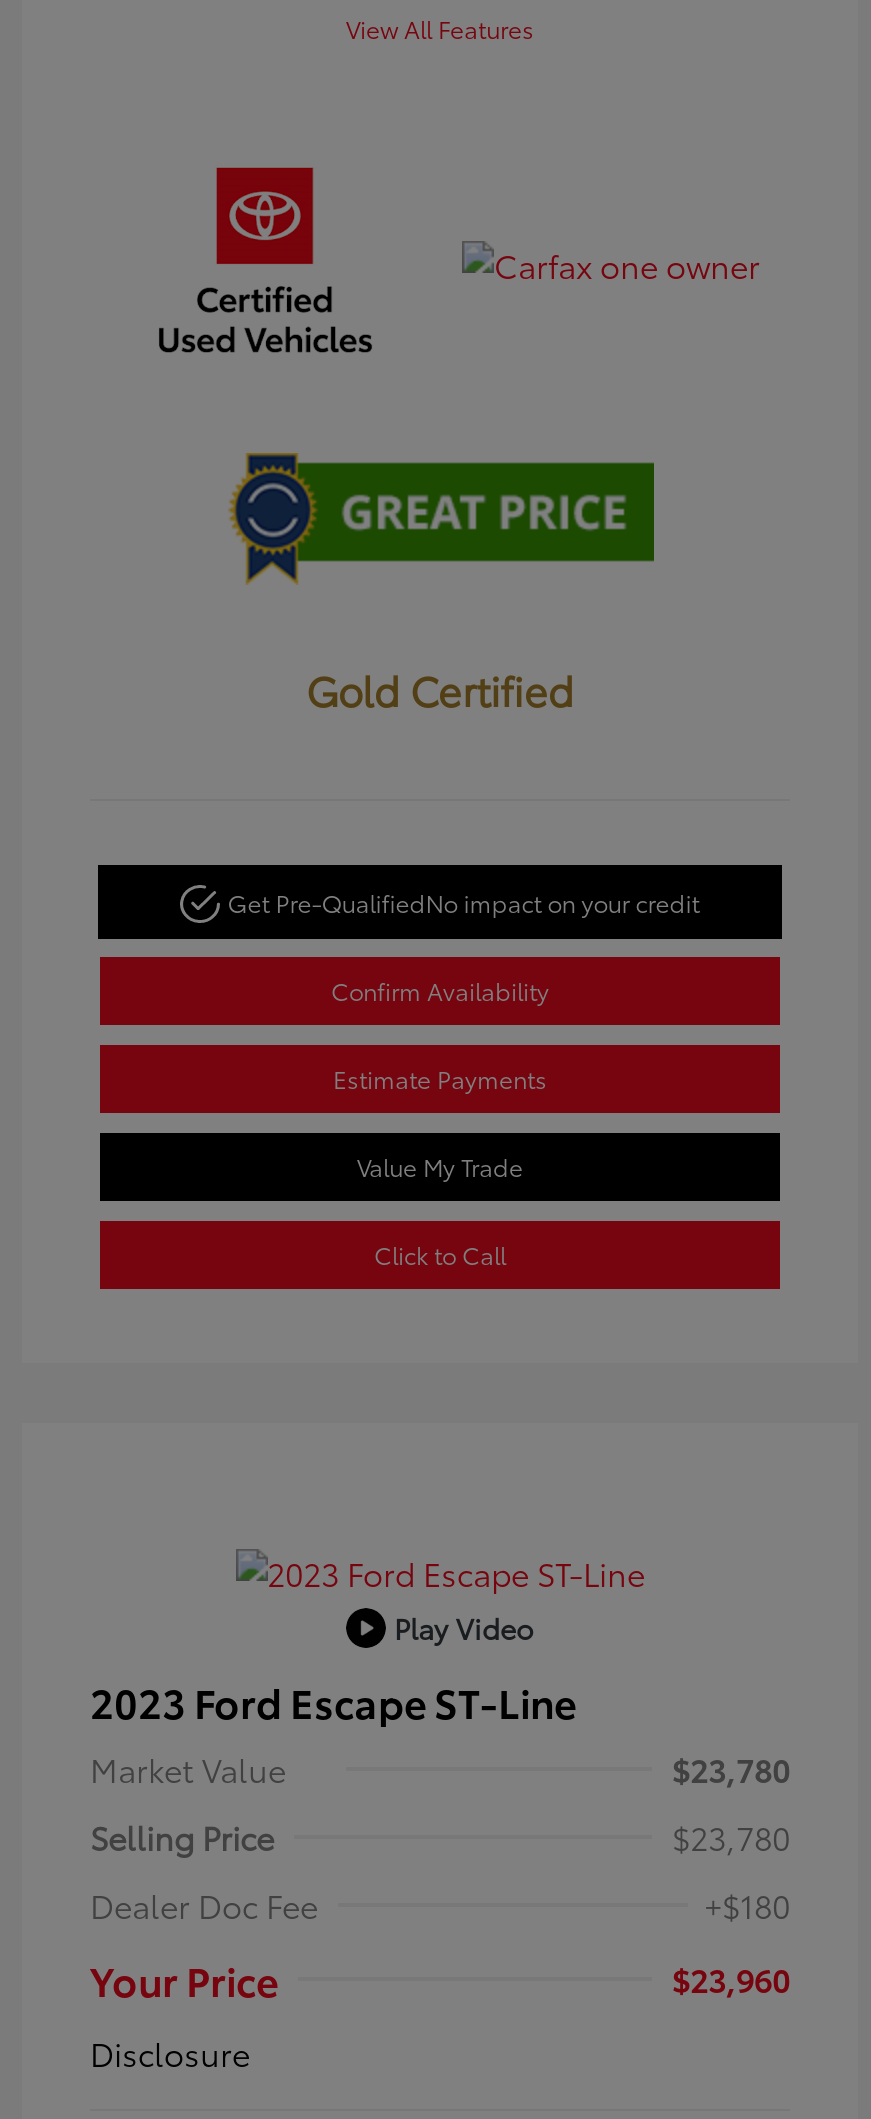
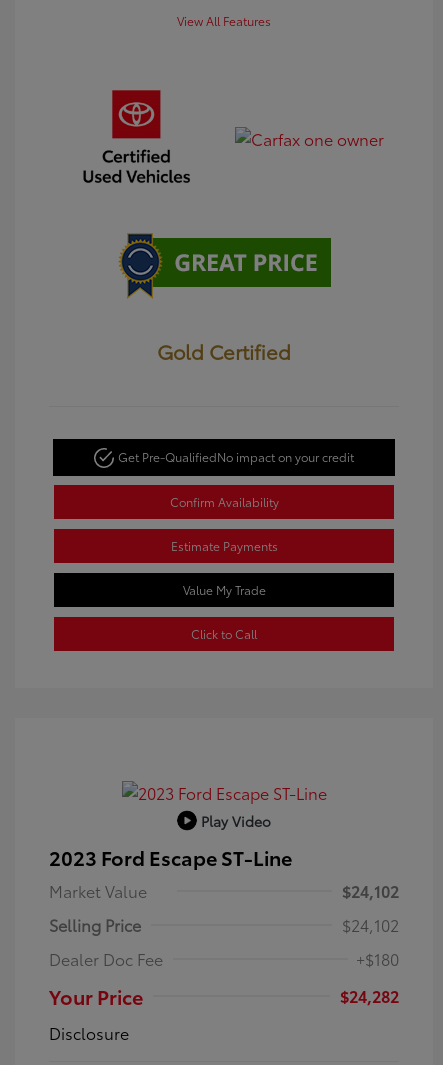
[672,1745,790,1791] $23,780 -> [342,879,399,902] $24,102
[672,1813,790,1859] $23,780 -> [342,913,399,936] $24,102
[672,1955,790,2001] $23,960 -> [340,984,399,1007] $24,282

